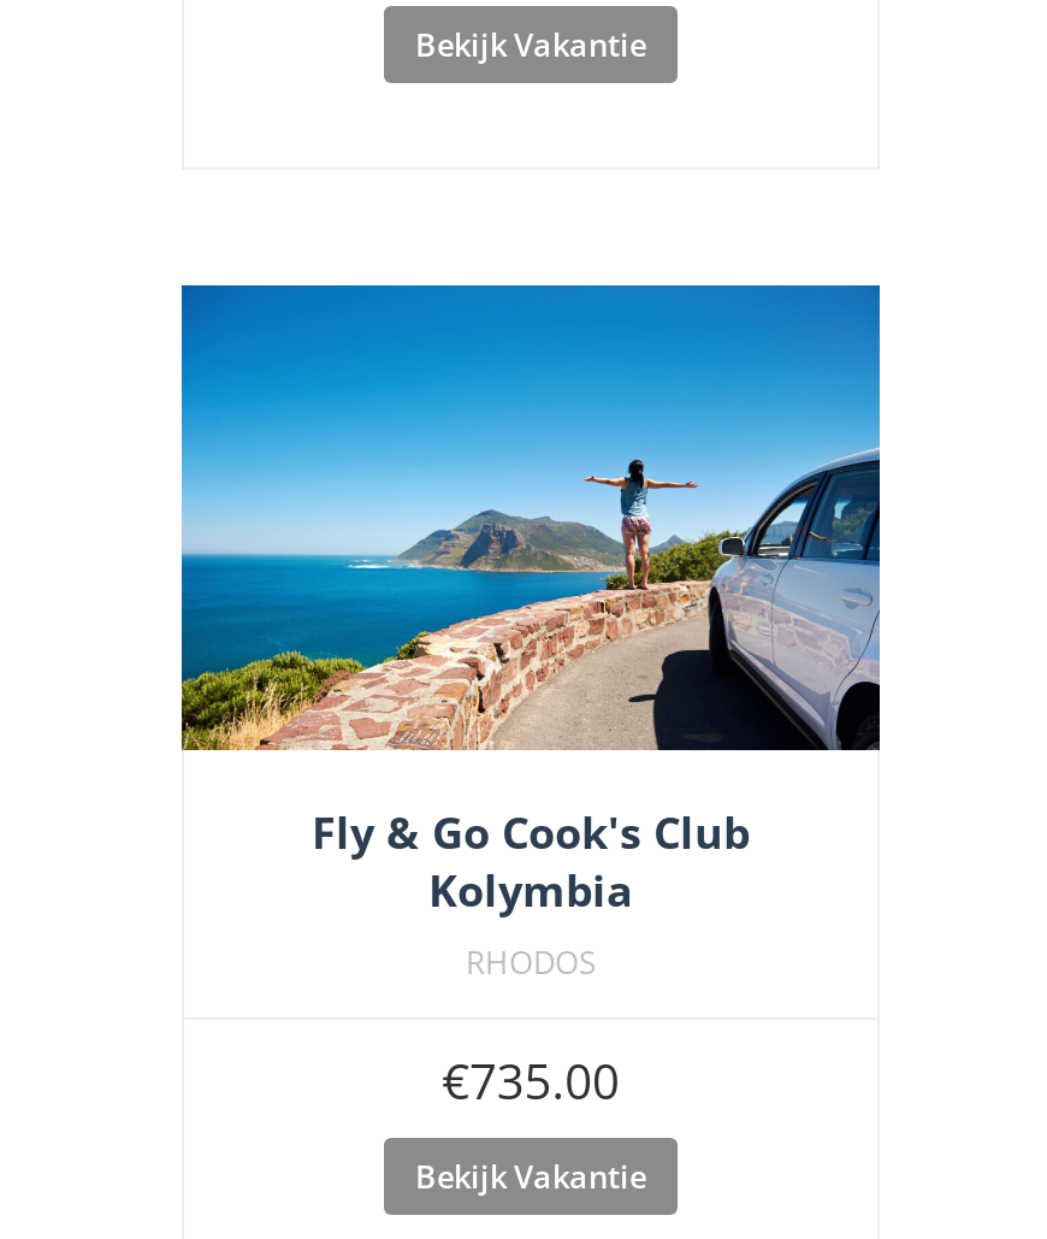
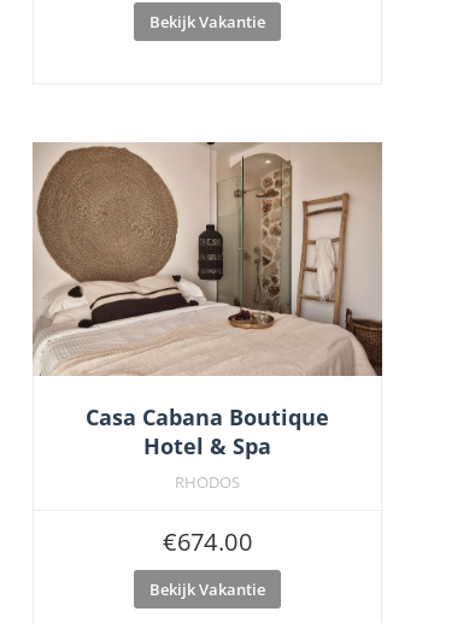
[179,282,882,918] [image] | Fly & Go Cook's Club | Kolymbia -> [31,141,383,460] [image] | Casa Cabana Boutique | Hotel & Spa
[442,1048,620,1113] €735.00 -> [163,525,252,558] €674.00

